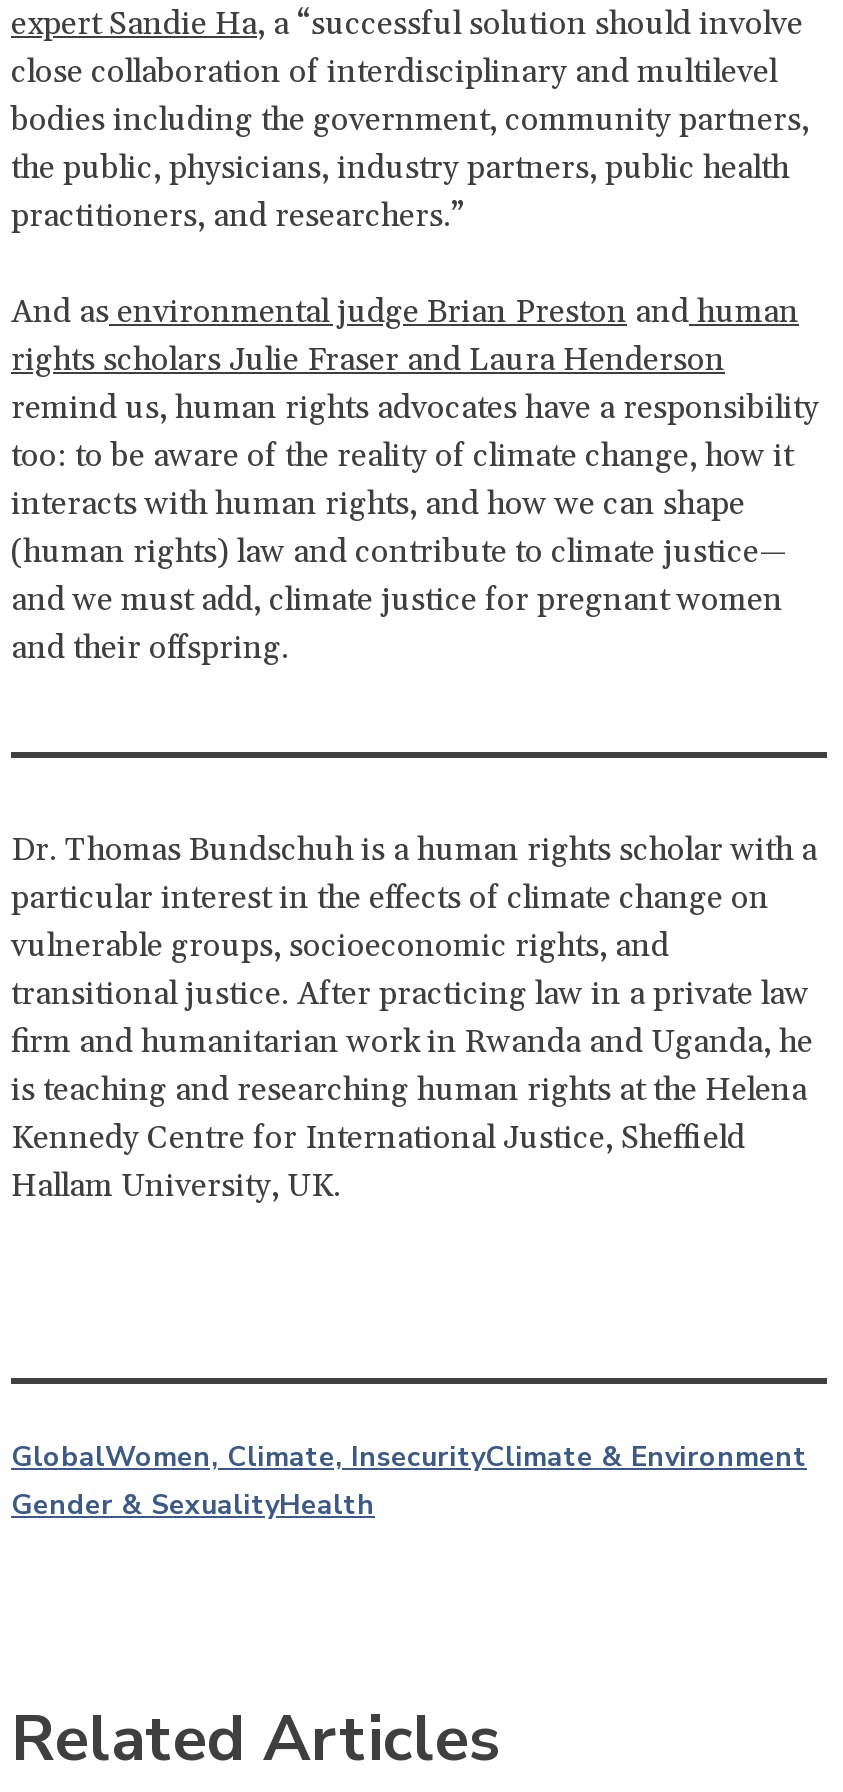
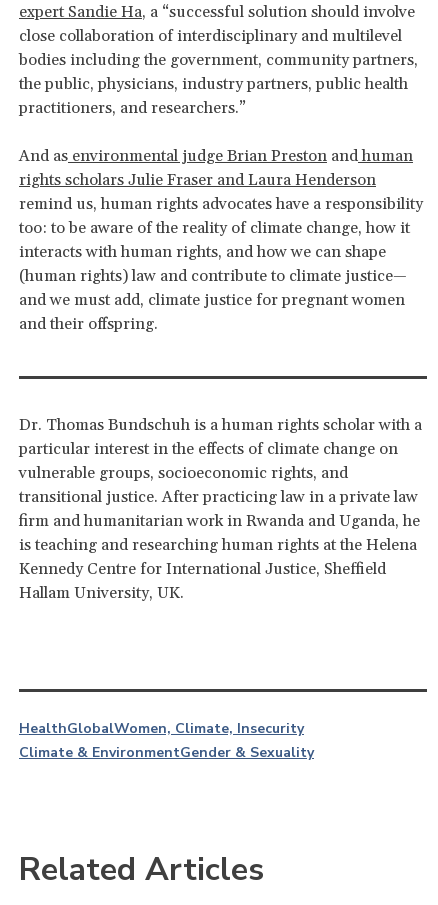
[11,1439,807,1525] GlobalWomen, Climate, InsecurityClimate & Environment | Gender & SexualityHealth -> [19,719,314,762] HealthGlobalWomen, Climate, Insecurity | Climate & EnvironmentGender & Sexuality

